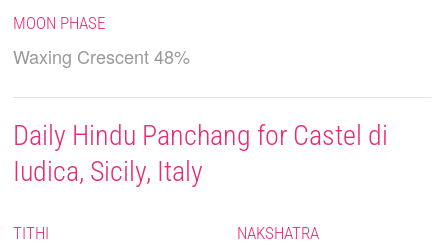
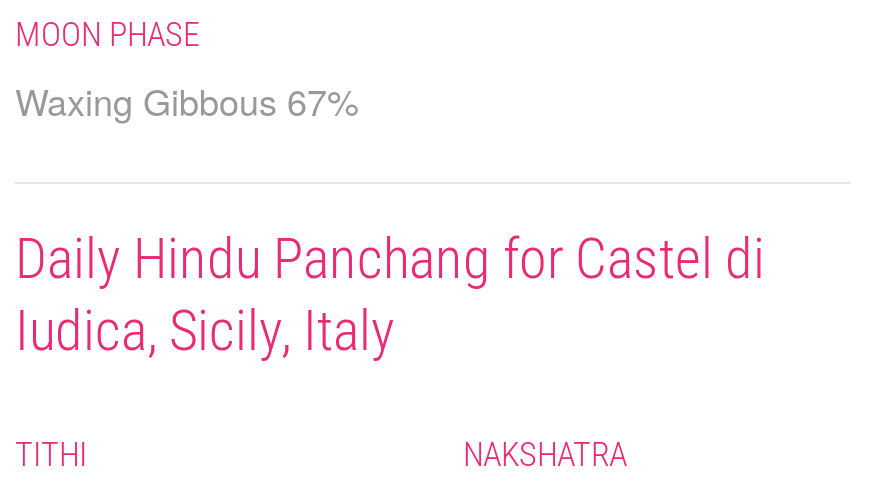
[13,43,190,69] Waxing Crescent 48% -> [15,75,359,127] Waxing Gibbous 67%

